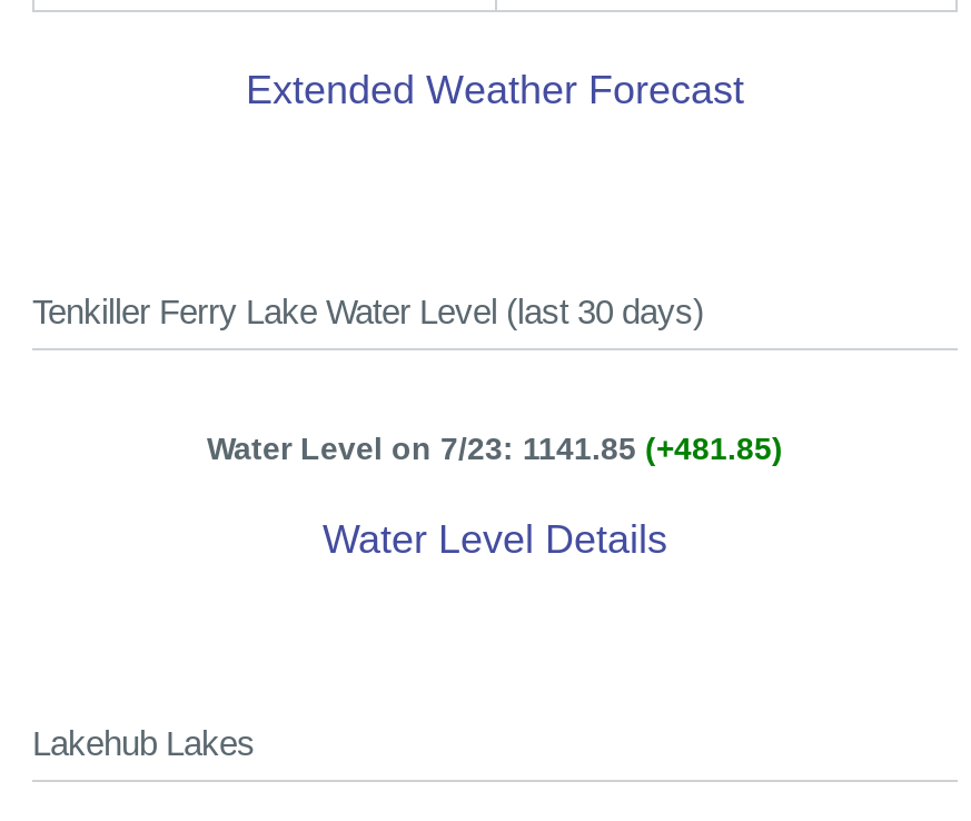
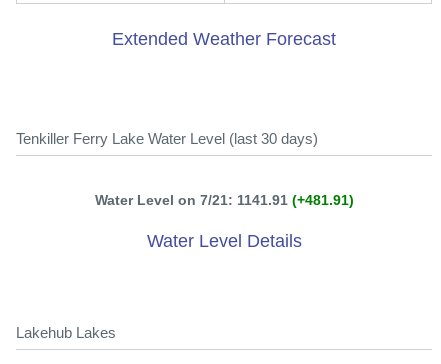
[207,431,783,466] Water Level on 7/23: 1141.85 (+481.85) -> [94,192,353,208] Water Level on 7/21: 1141.91 (+481.91)

